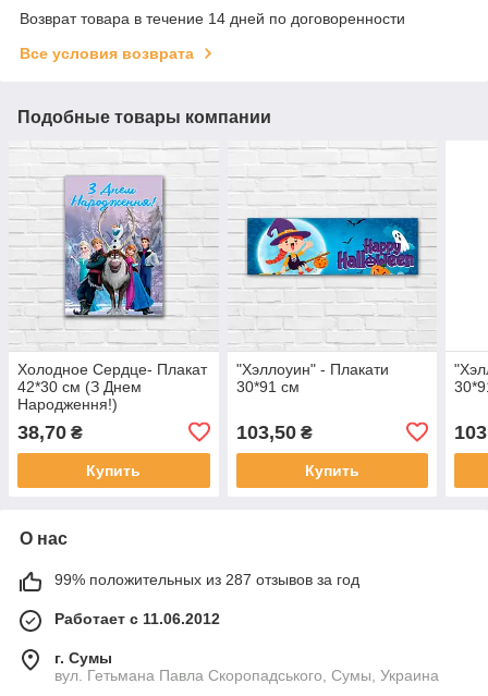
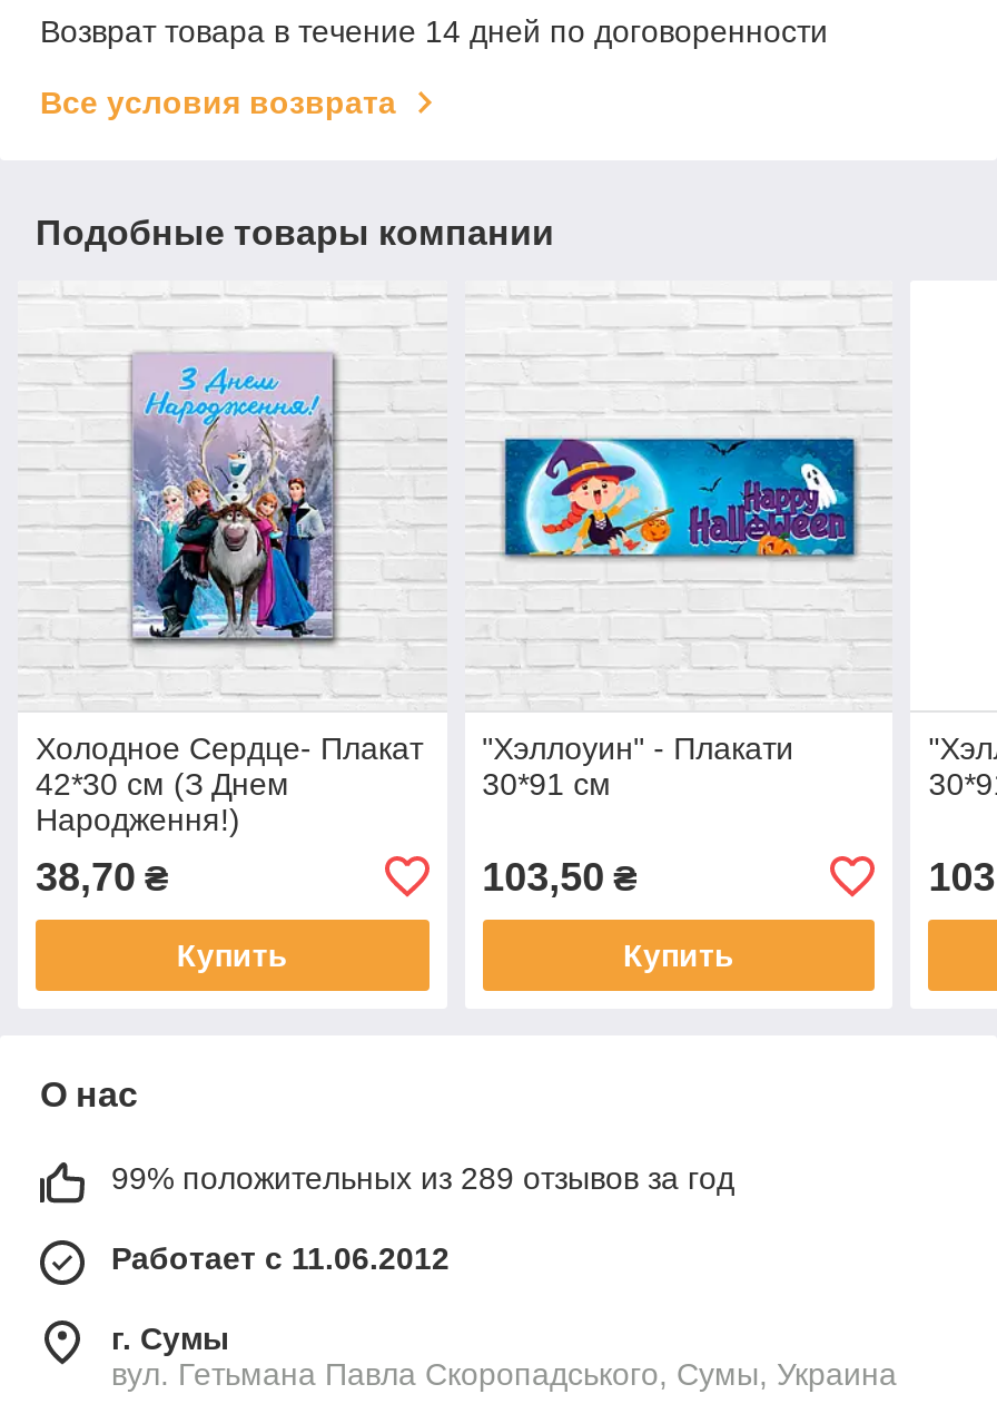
[54,571,359,588] 99% положительных из 287 отзывов за год -> [111,1160,734,1195] 99% положительных из 289 отзывов за год

